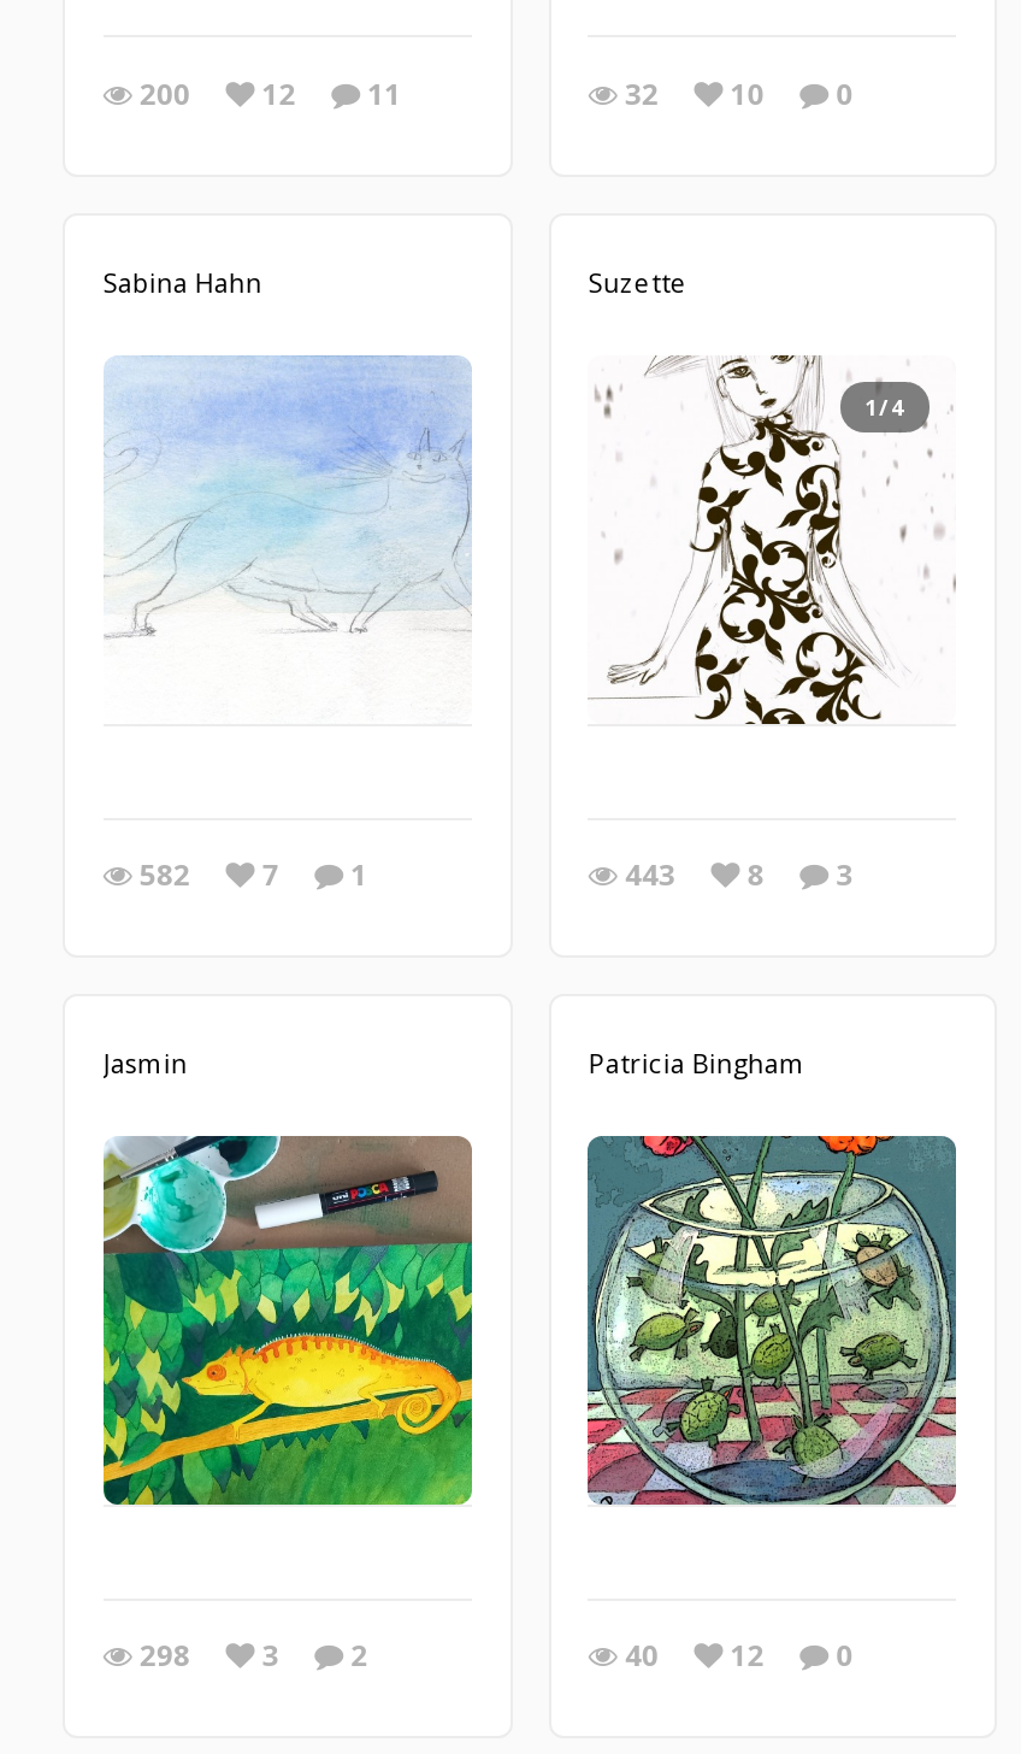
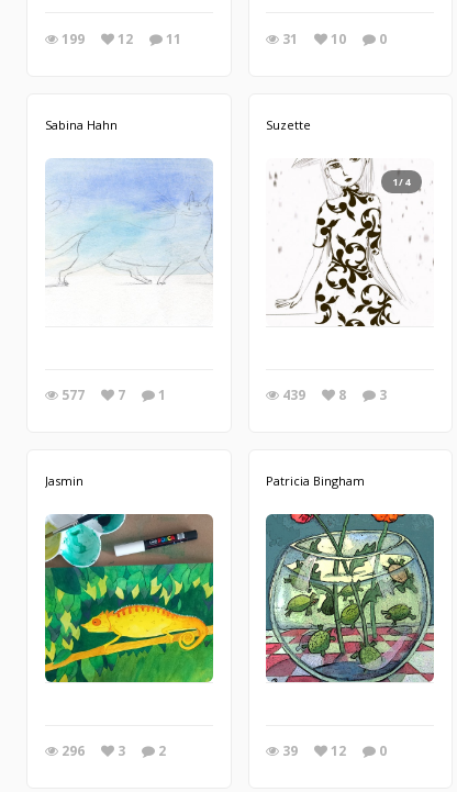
[132,74,401,115] 200 12 11 -> [58,30,181,49] 199 12 11
[617,74,853,115] 32 10 0 -> [279,30,387,49] 31 10 0
[132,855,367,896] 582 7 1 -> [58,386,165,405] 577 7 1
[617,855,853,896] 443 8 3 -> [279,386,387,405] 439 8 3
[132,1636,367,1677] 298 3 2 -> [58,742,165,761] 296 3 2
[617,1636,853,1677] 40 12 0 -> [279,742,387,761] 39 12 0

